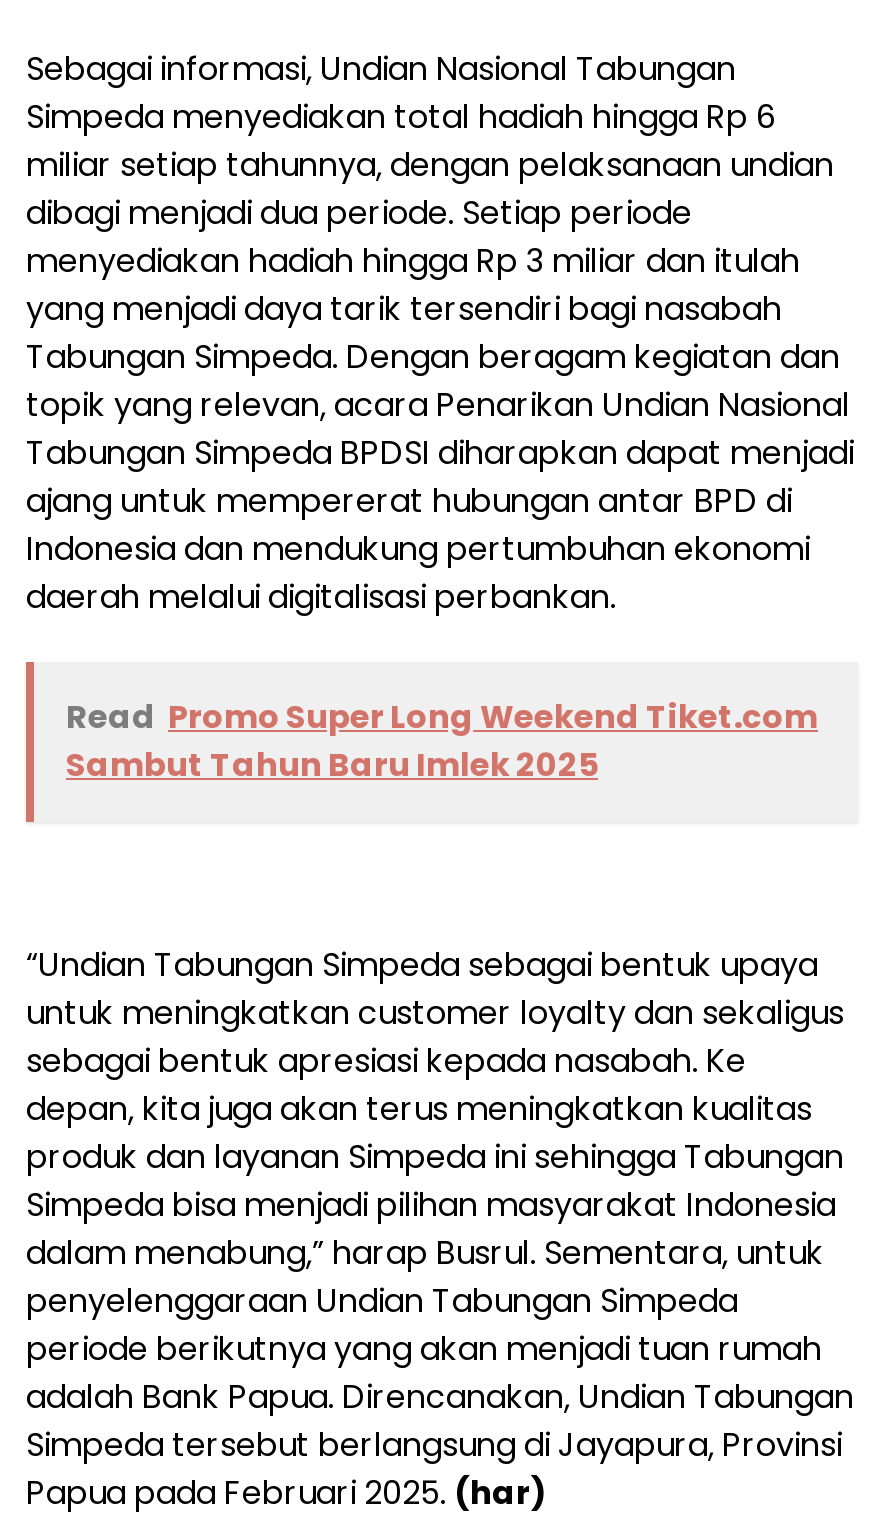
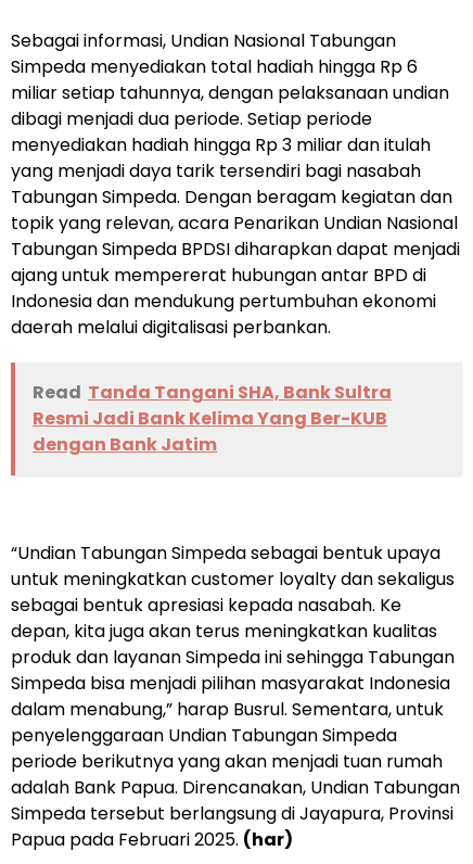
[66,694,818,788] Read Promo Super Long Weekend Tiket.com | Sambut Tahun Baru Imlek 2025 -> [33,380,392,457] Read Tanda Tangani SHA, Bank Sultra | Resmi Jadi Bank Kelima Yang Ber-KUB | dengan Bank Jatim

